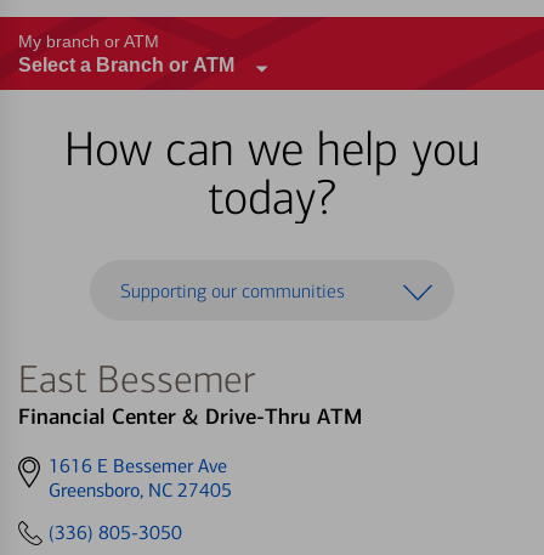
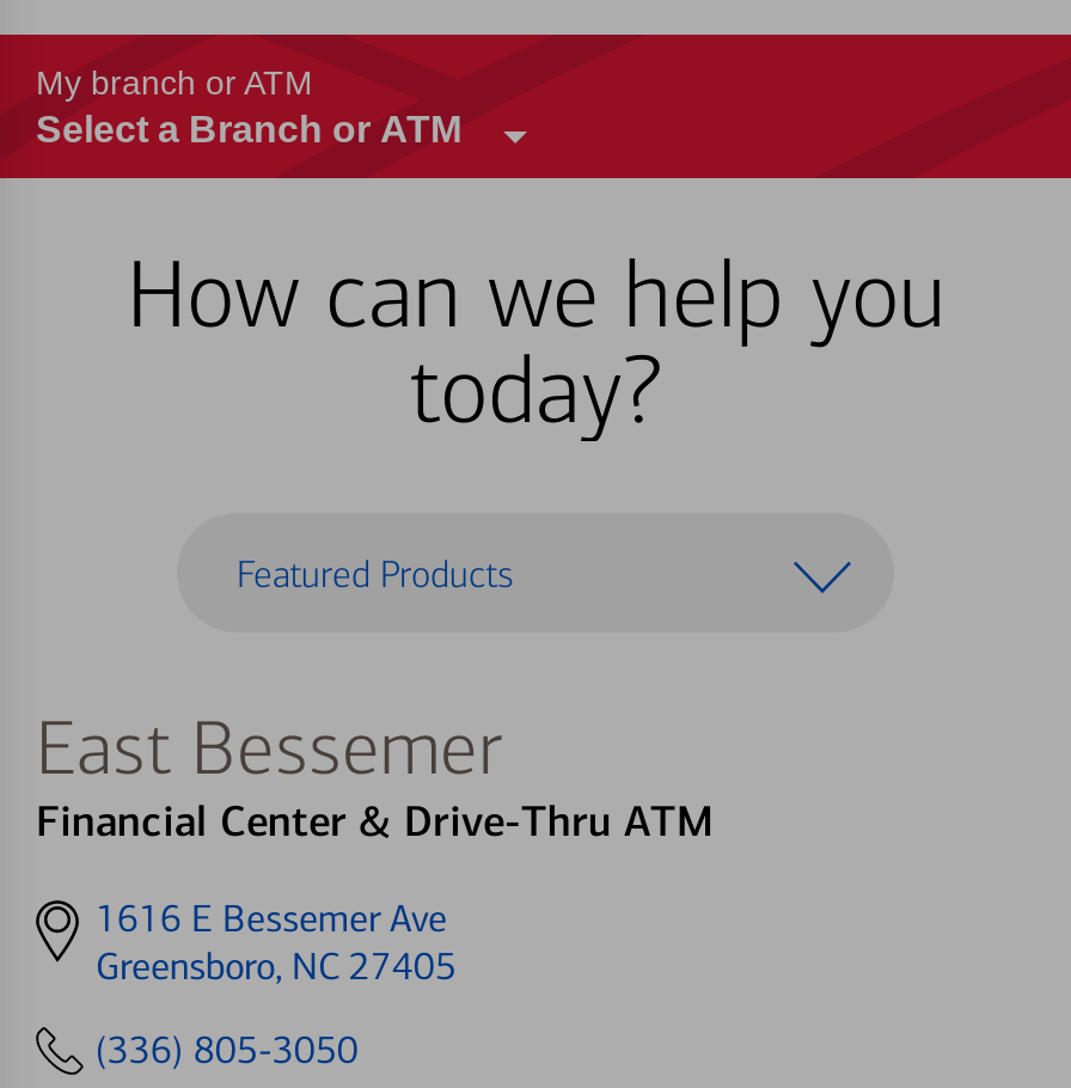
[120,279,345,302] Supporting our communities -> [237,550,514,595] Featured Products

